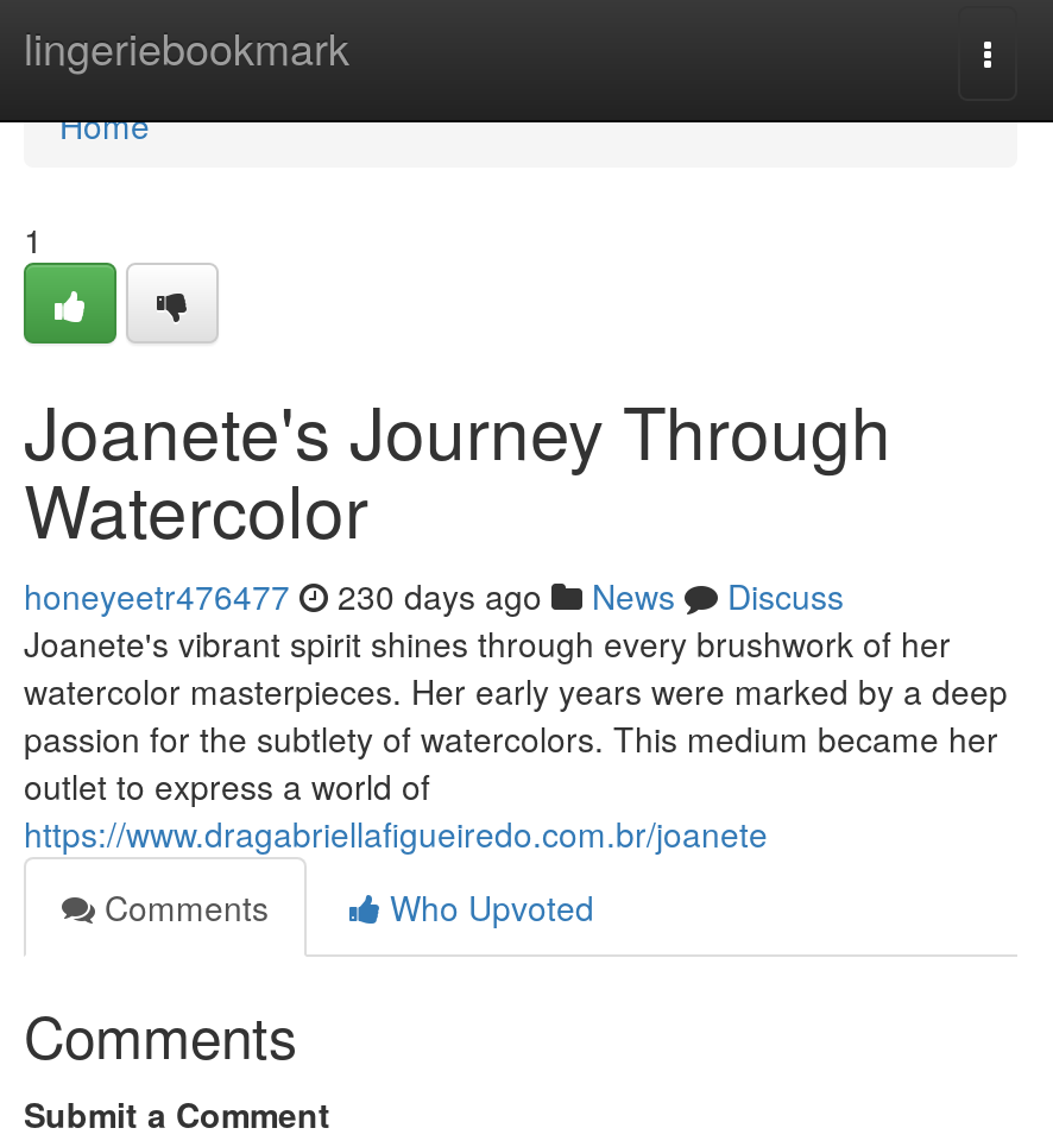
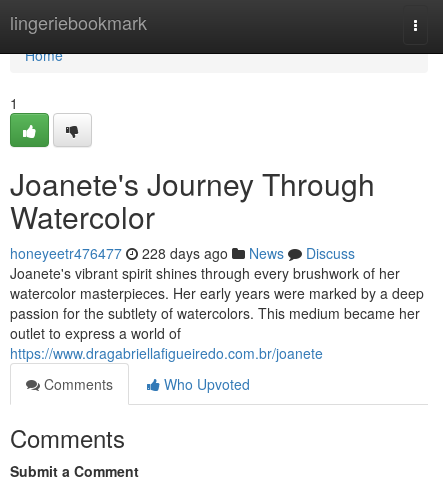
[24,572,844,619] honeyeetr476477 230 days ago News Discuss -> [10,243,355,263] honeyeetr476477 228 days ago News Discuss

